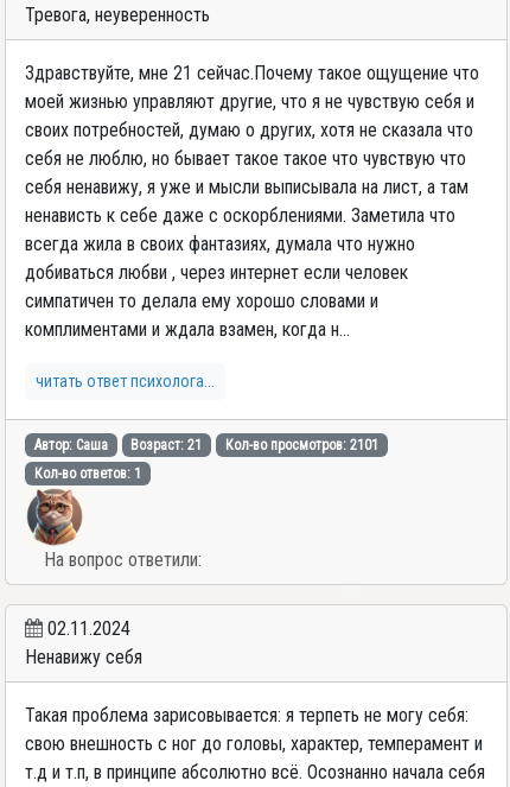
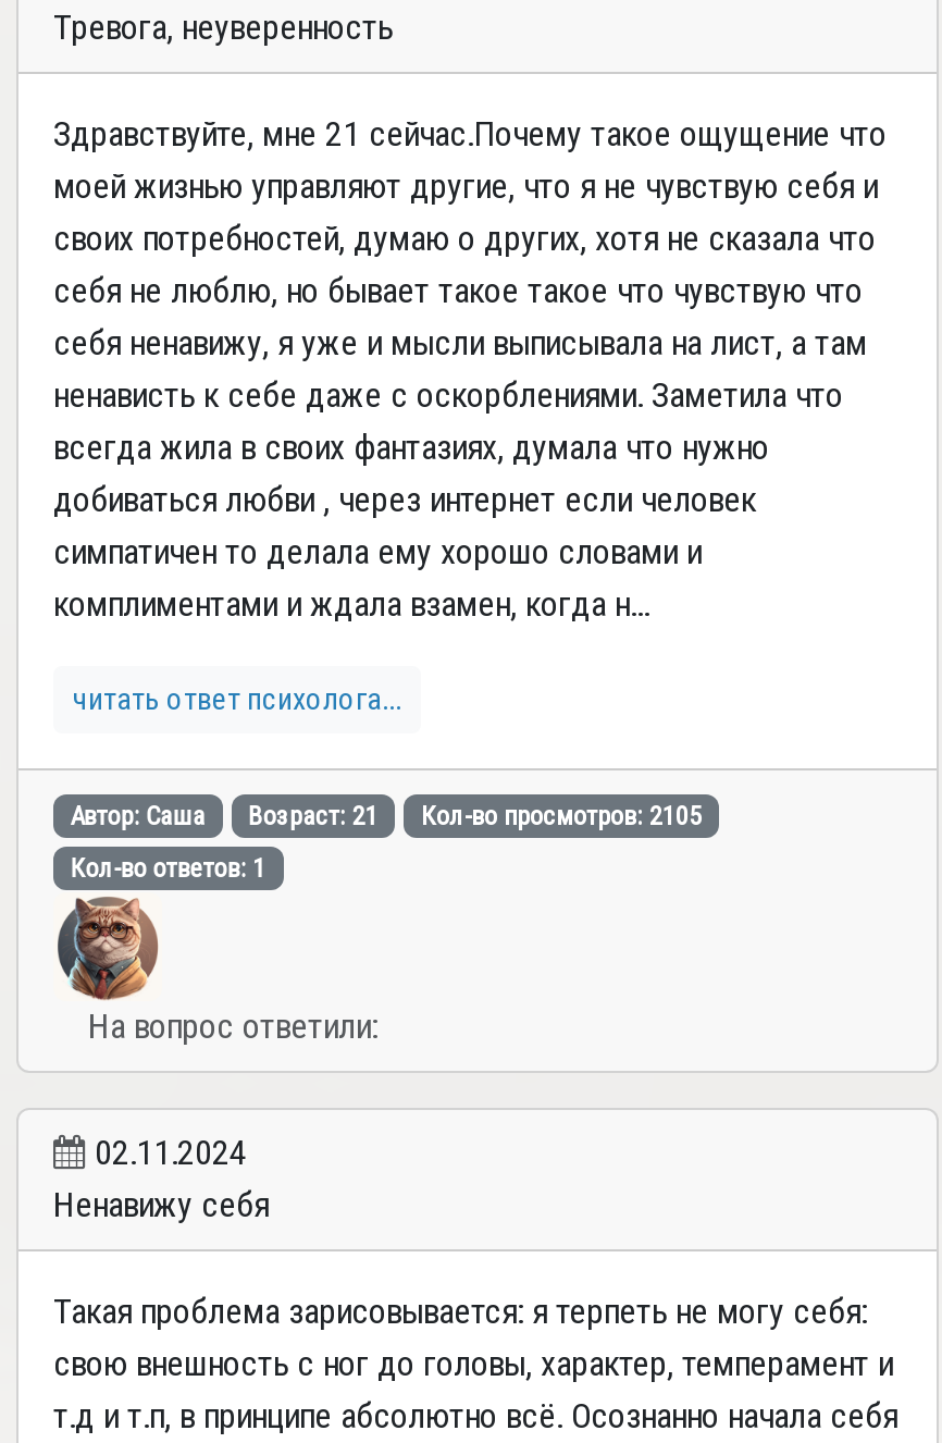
[225,437,378,453] Кол-во просмотров: 2101 -> [421,801,702,831] Кол-во просмотров: 2105

